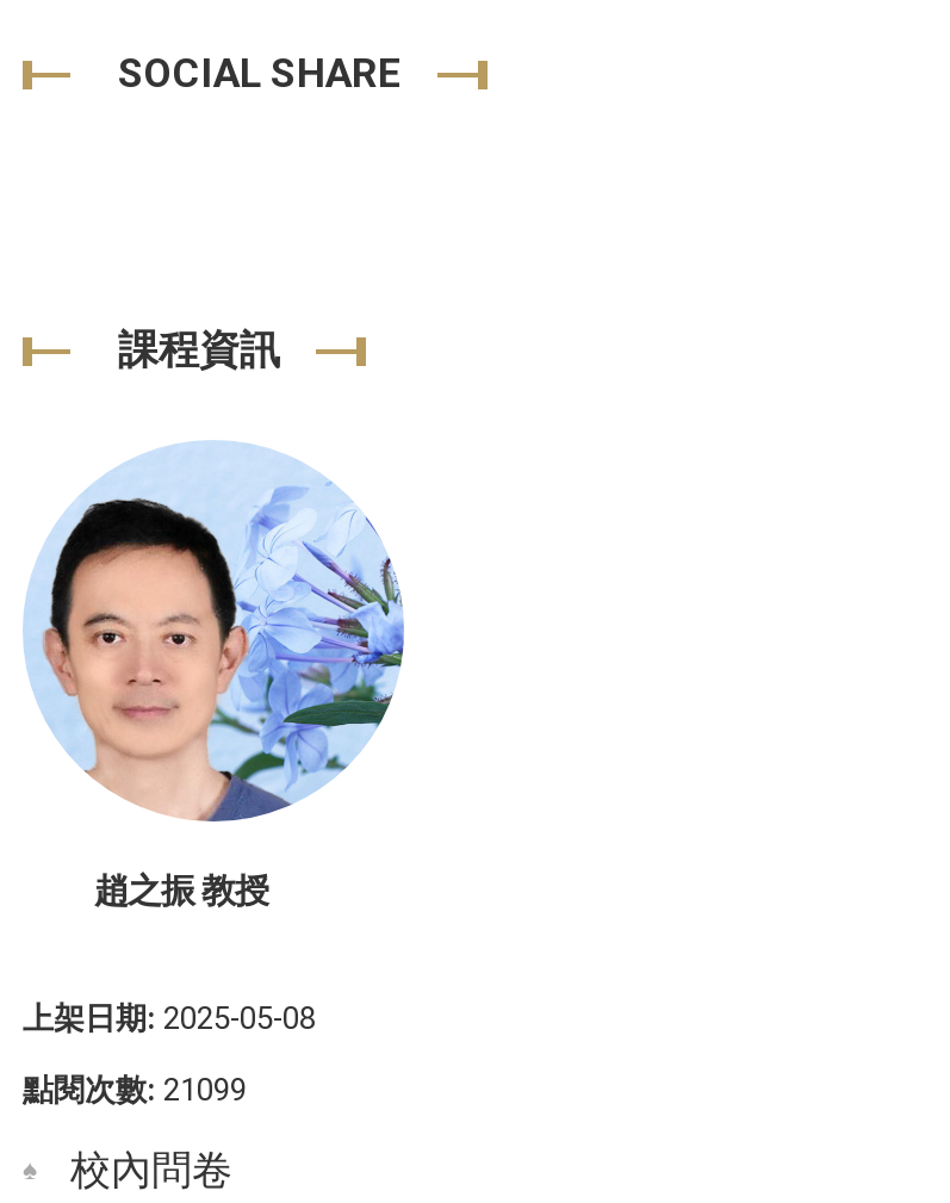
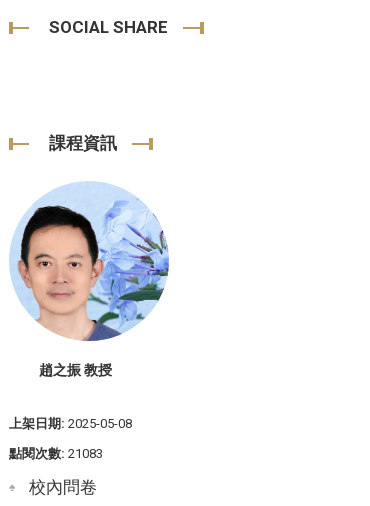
[23,1071,247,1106] 點閱次數: 21099 -> [9,445,103,460] 點閱次數: 21083

